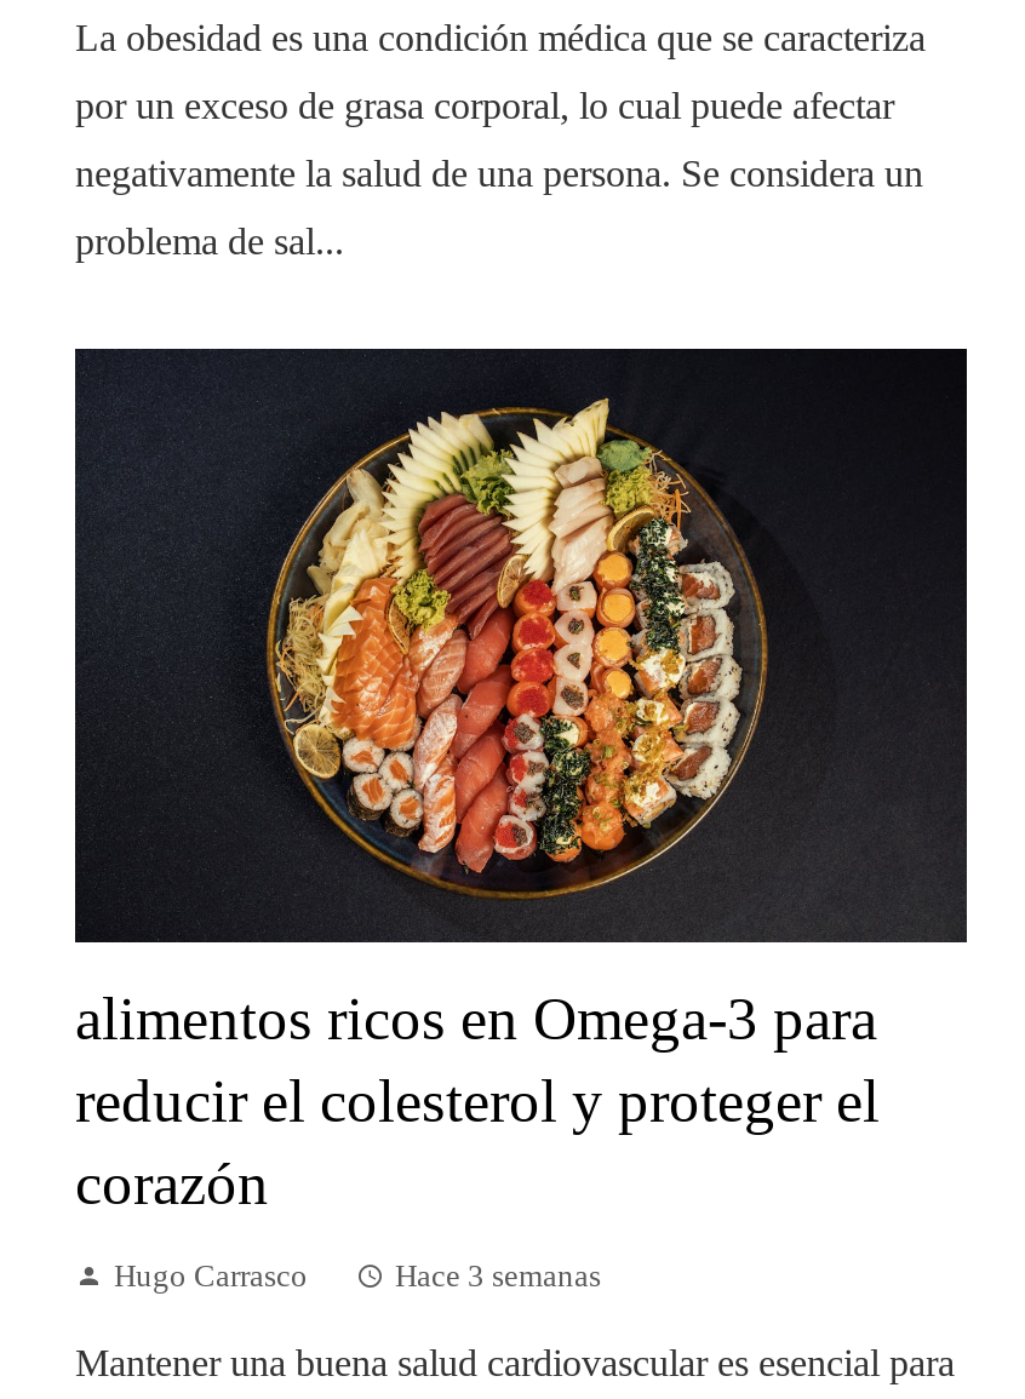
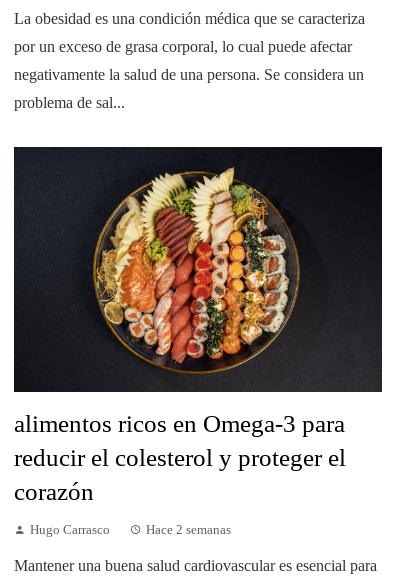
[395,1259,601,1293] Hace 3 semanas -> [146,523,231,537] Hace 2 semanas

